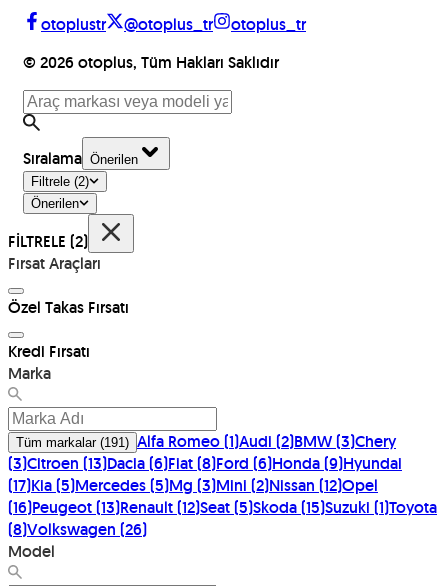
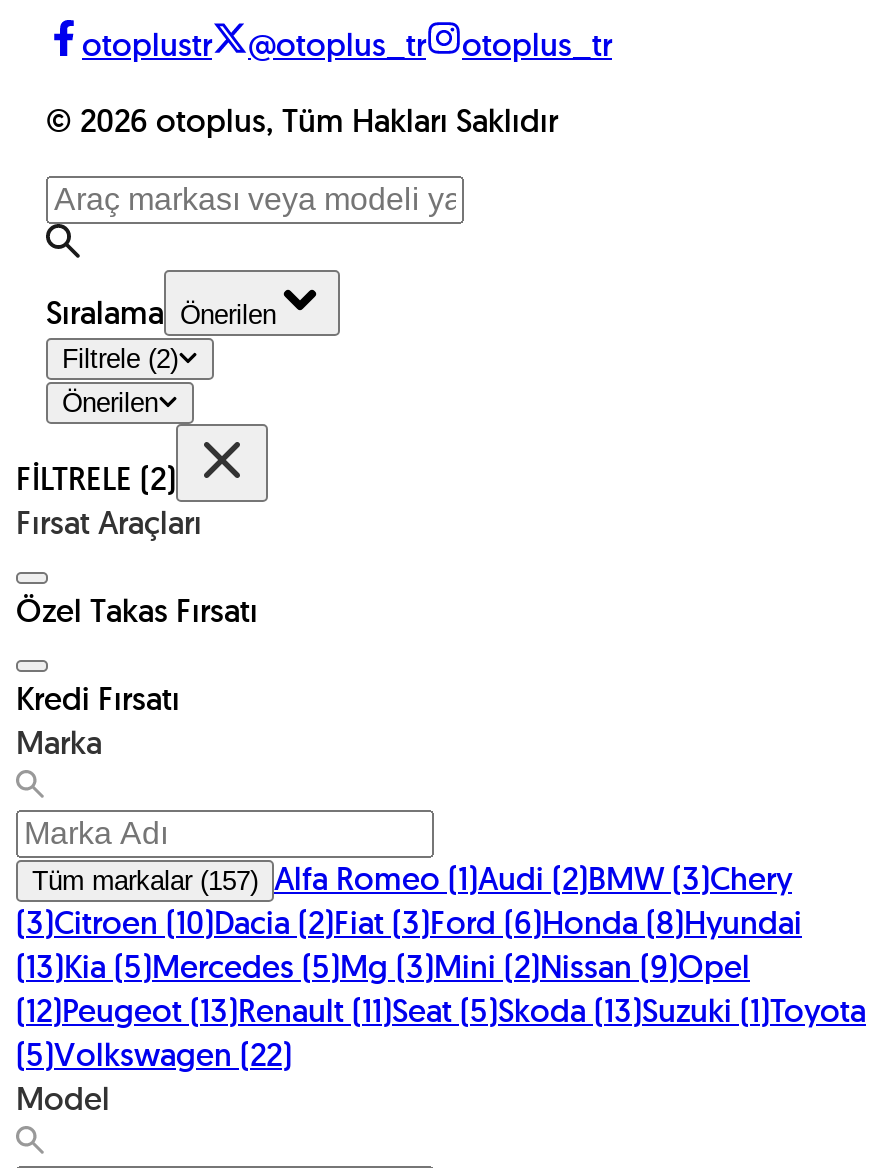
[16,431,396,452] Tüm markalar(191) Alfa Romeo (1)Audi (2)BMW (3)Chery -> [32,858,792,900] Tüm markalar(157) Alfa Romeo (1)Audi (2)BMW (3)Chery
[8,453,402,474] (3)Citroen(13)Dacia (6)Fiat (8)Ford (6)Honda (9)Hyundai -> [16,902,802,944] (3)Citroen(10)Dacia (2)Fiat (3)Ford (6)Honda (8)Hyundai
[8,475,378,496] (17)Kia (5)Mercedes (5)Mg (3)Mini (2)Nissan (12)Opel -> [16,946,750,988] (13)Kia (5)Mercedes (5)Mg (3)Mini (2)Nissan (9)Opel
[8,497,437,518] (16)Peugeot (13)Renault (12)Seat (5)Skoda (15)Suzuki (1)Toyota -> [16,990,866,1032] (12)Peugeot (13)Renault (11)Seat (5)Skoda (13)Suzuki (1)Toyota
[8,519,147,540] (8)Volkswagen (26) -> [16,1034,292,1076] (5)Volkswagen (22)

